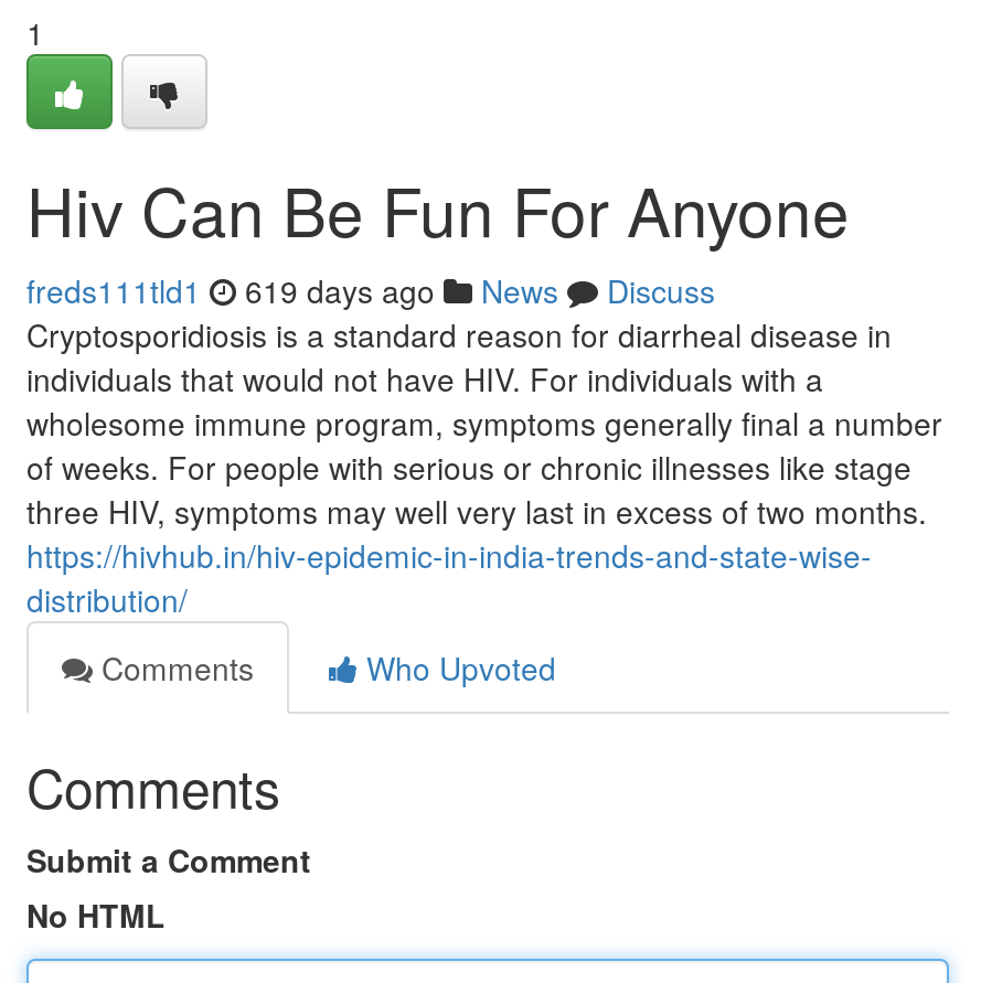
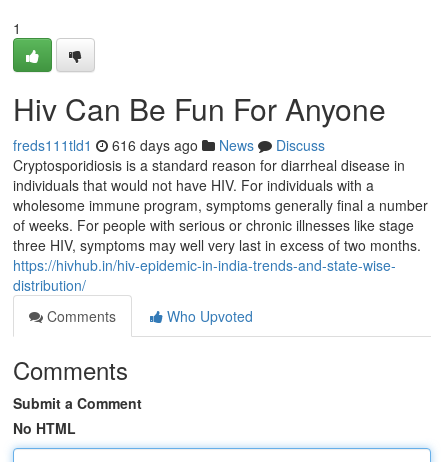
[26,268,715,312] freds111tld1 619 days ago News Discuss -> [13,135,325,155] freds111tld1 616 days ago News Discuss

